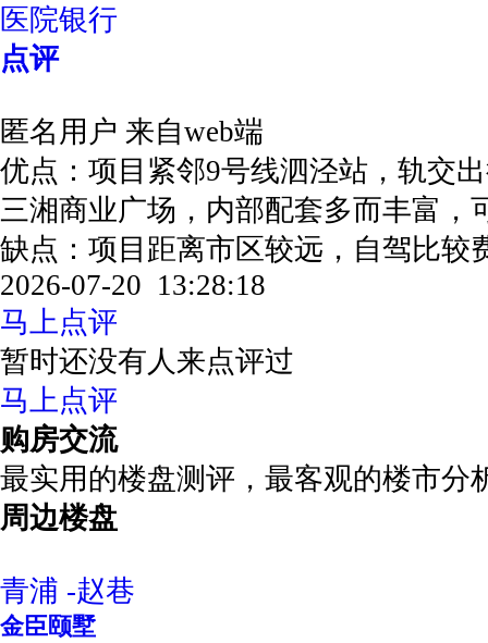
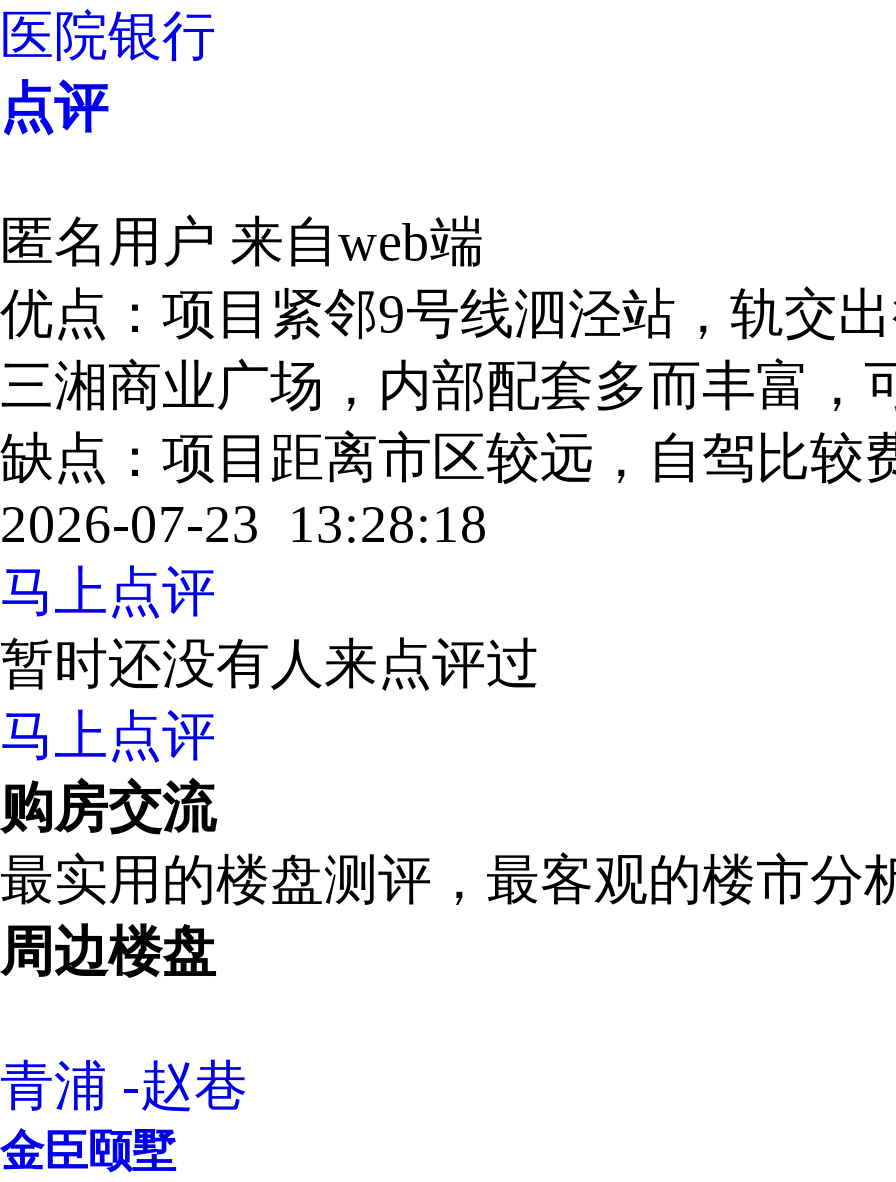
[0,269,266,301] 2026-07-20 13:28:18 -> [0,494,488,554] 2026-07-23 13:28:18

